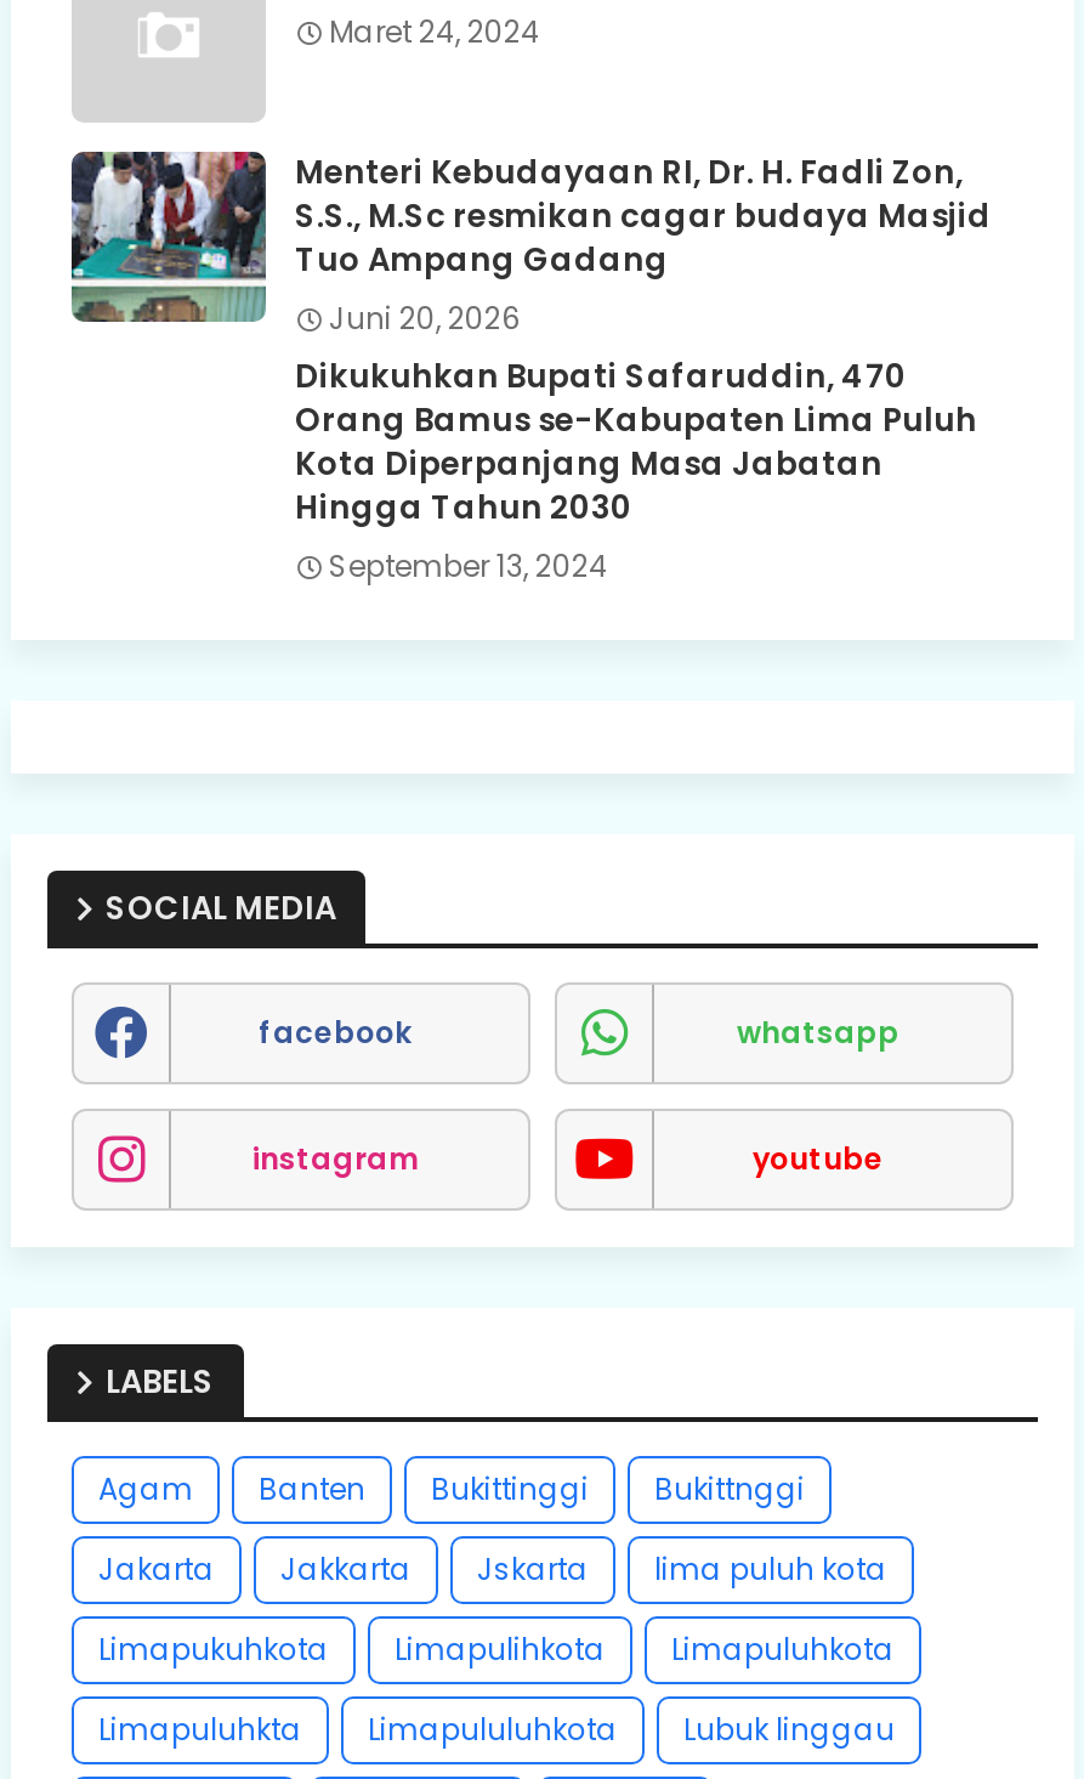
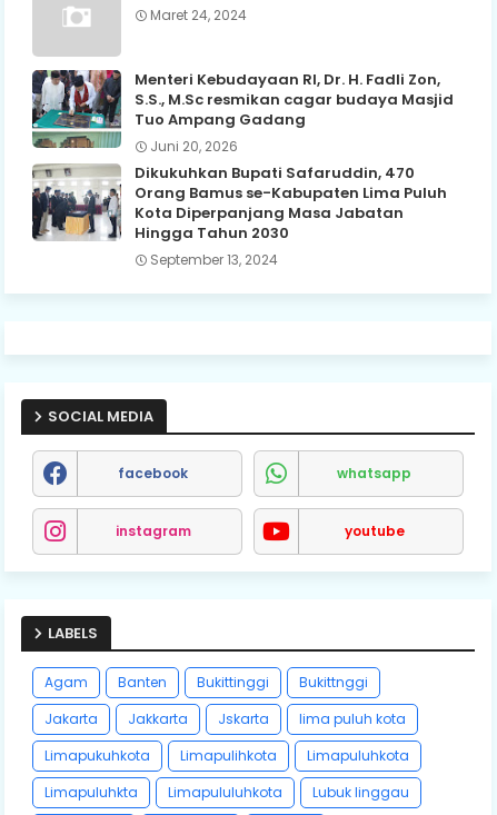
none -> [31,163,122,241] [image]

